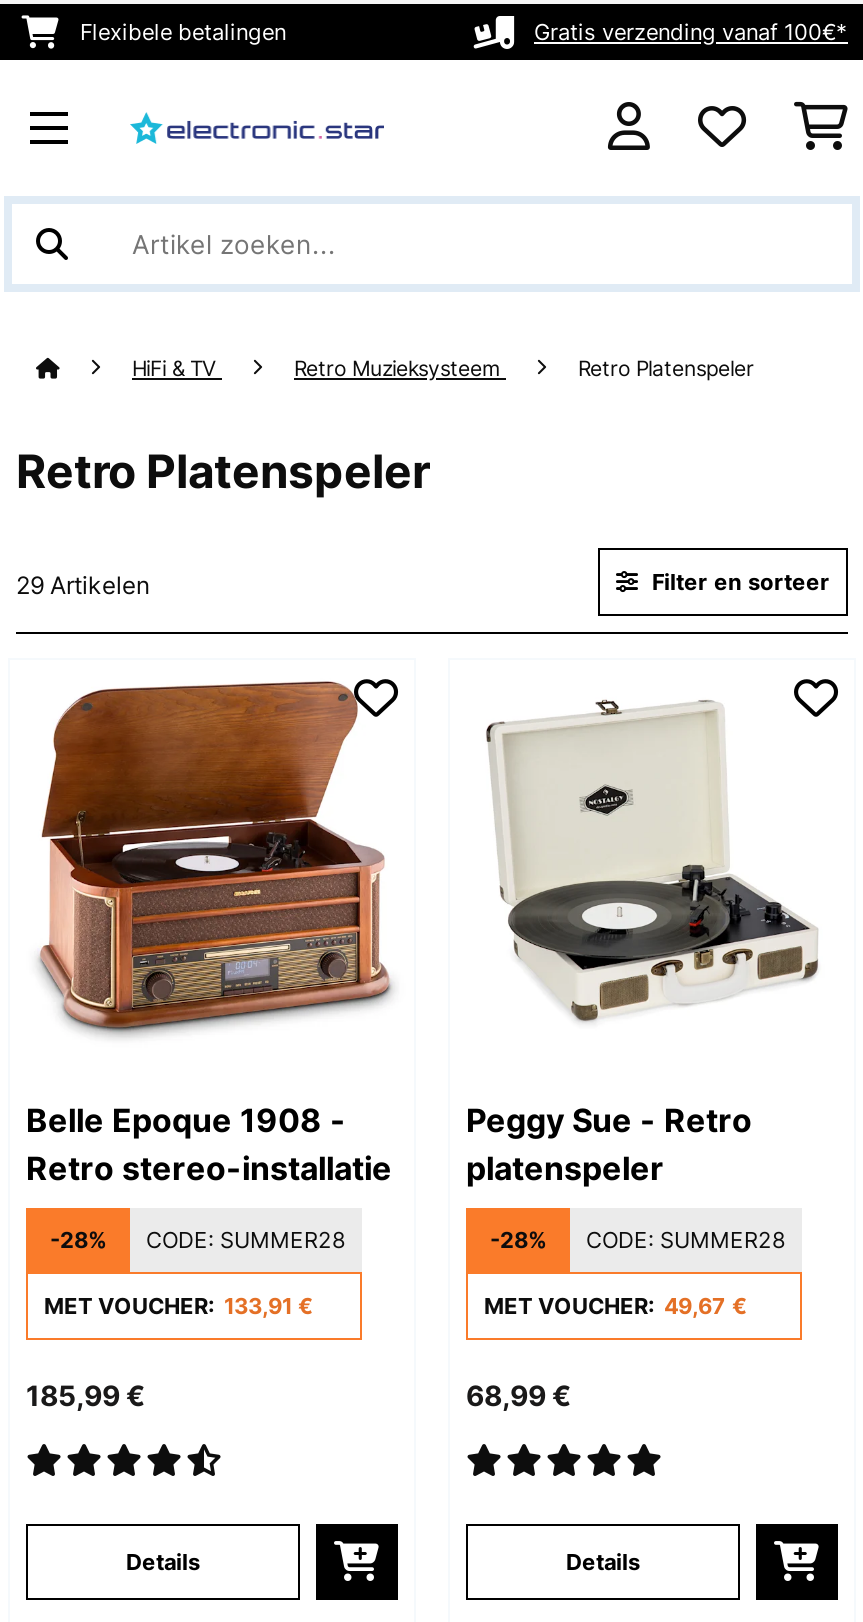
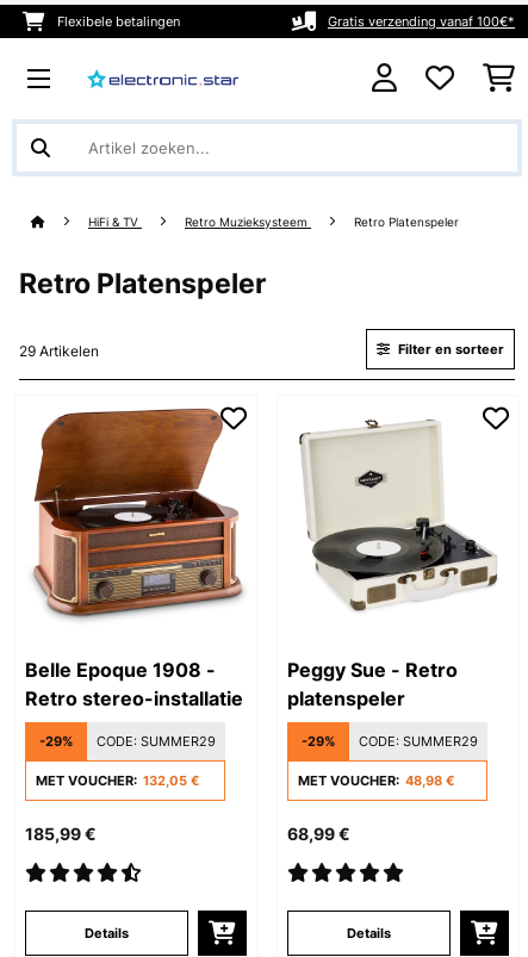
[50,1226,106,1254] -28% -> [39,733,73,750] -29%
[146,1226,346,1254] CODE: SUMMER28 -> [97,733,216,750] CODE: SUMMER29
[490,1226,546,1254] -28% -> [302,733,335,750] -29%
[586,1226,786,1254] CODE: SUMMER28 -> [359,733,478,750] CODE: SUMMER29
[44,1292,314,1320] MET VOUCHER: 133,91 € -> [36,772,200,789] MET VOUCHER: 132,05 €
[484,1292,748,1320] MET VOUCHER: 49,67 € -> [298,772,455,789] MET VOUCHER: 48,98 €

